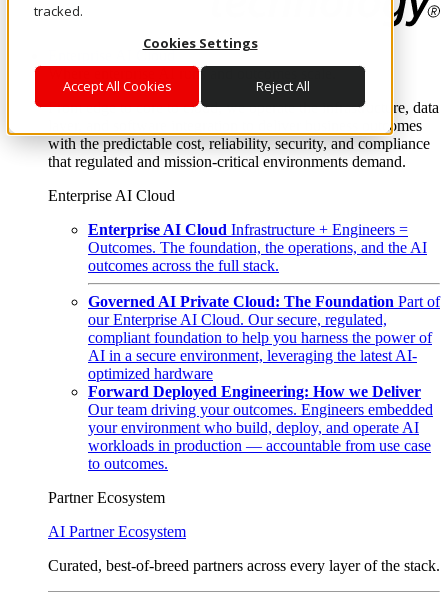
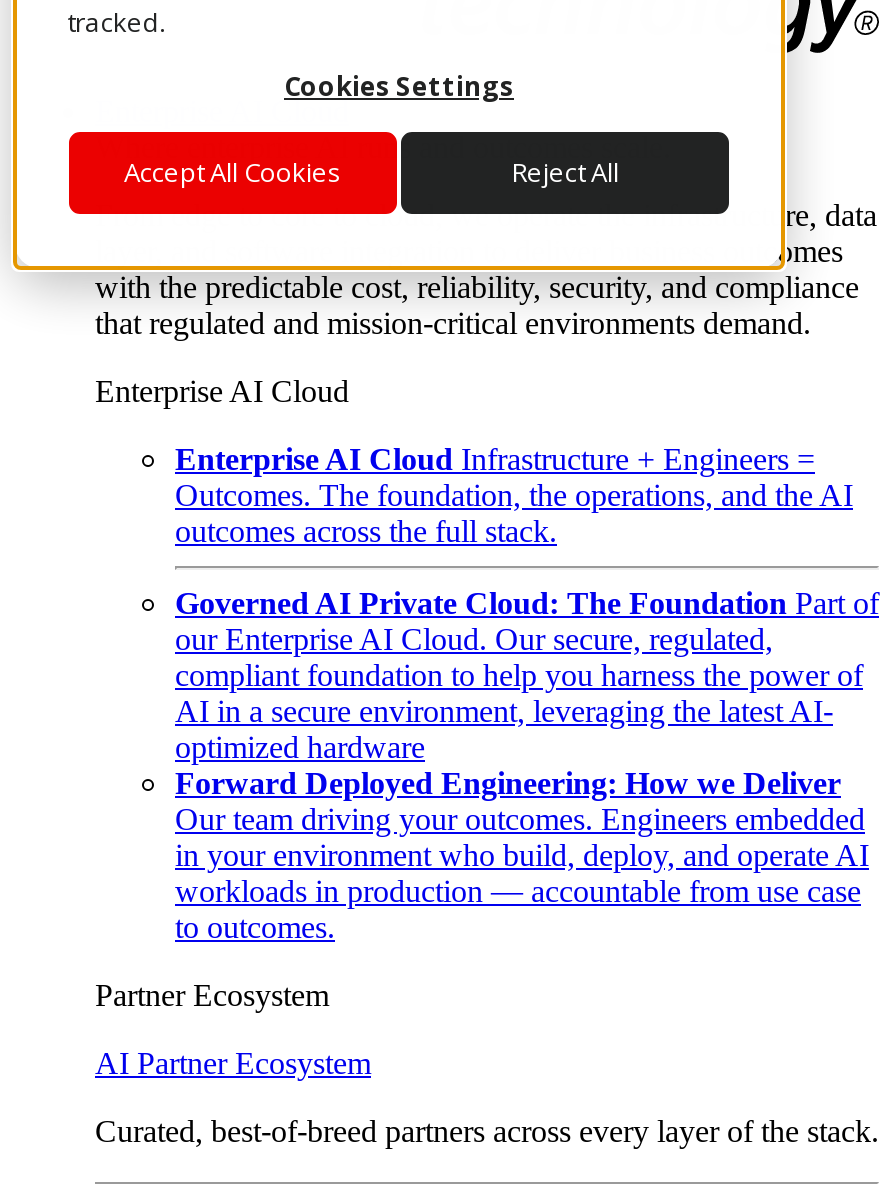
[88,419,419,436] your environment who build, deploy, and operate AI -> [175,838,869,872] in your environment who build, deploy, and operate AI

